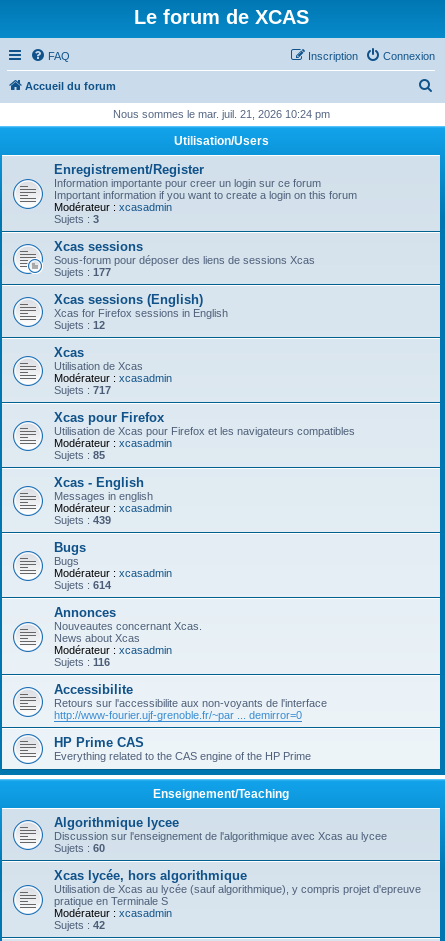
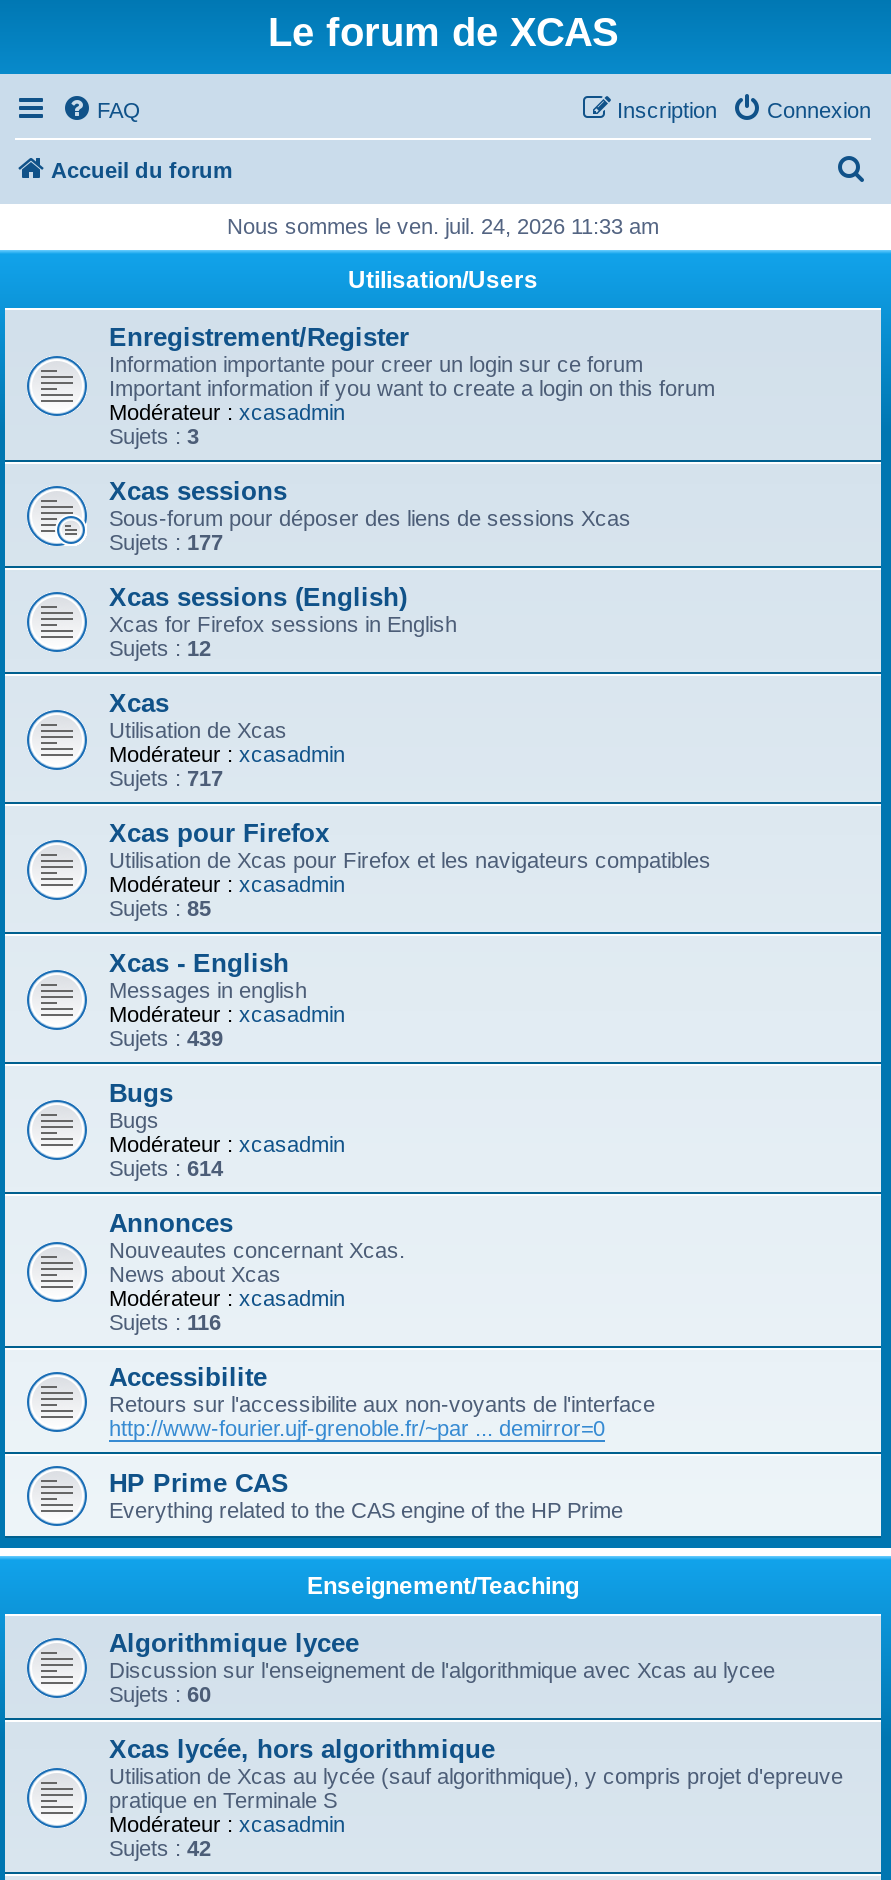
[112,108,329,120] Nous sommes le mar. juil. 21, 2026 10:24 pm -> [227,214,659,238] Nous sommes le ven. juil. 24, 2026 11:33 am

